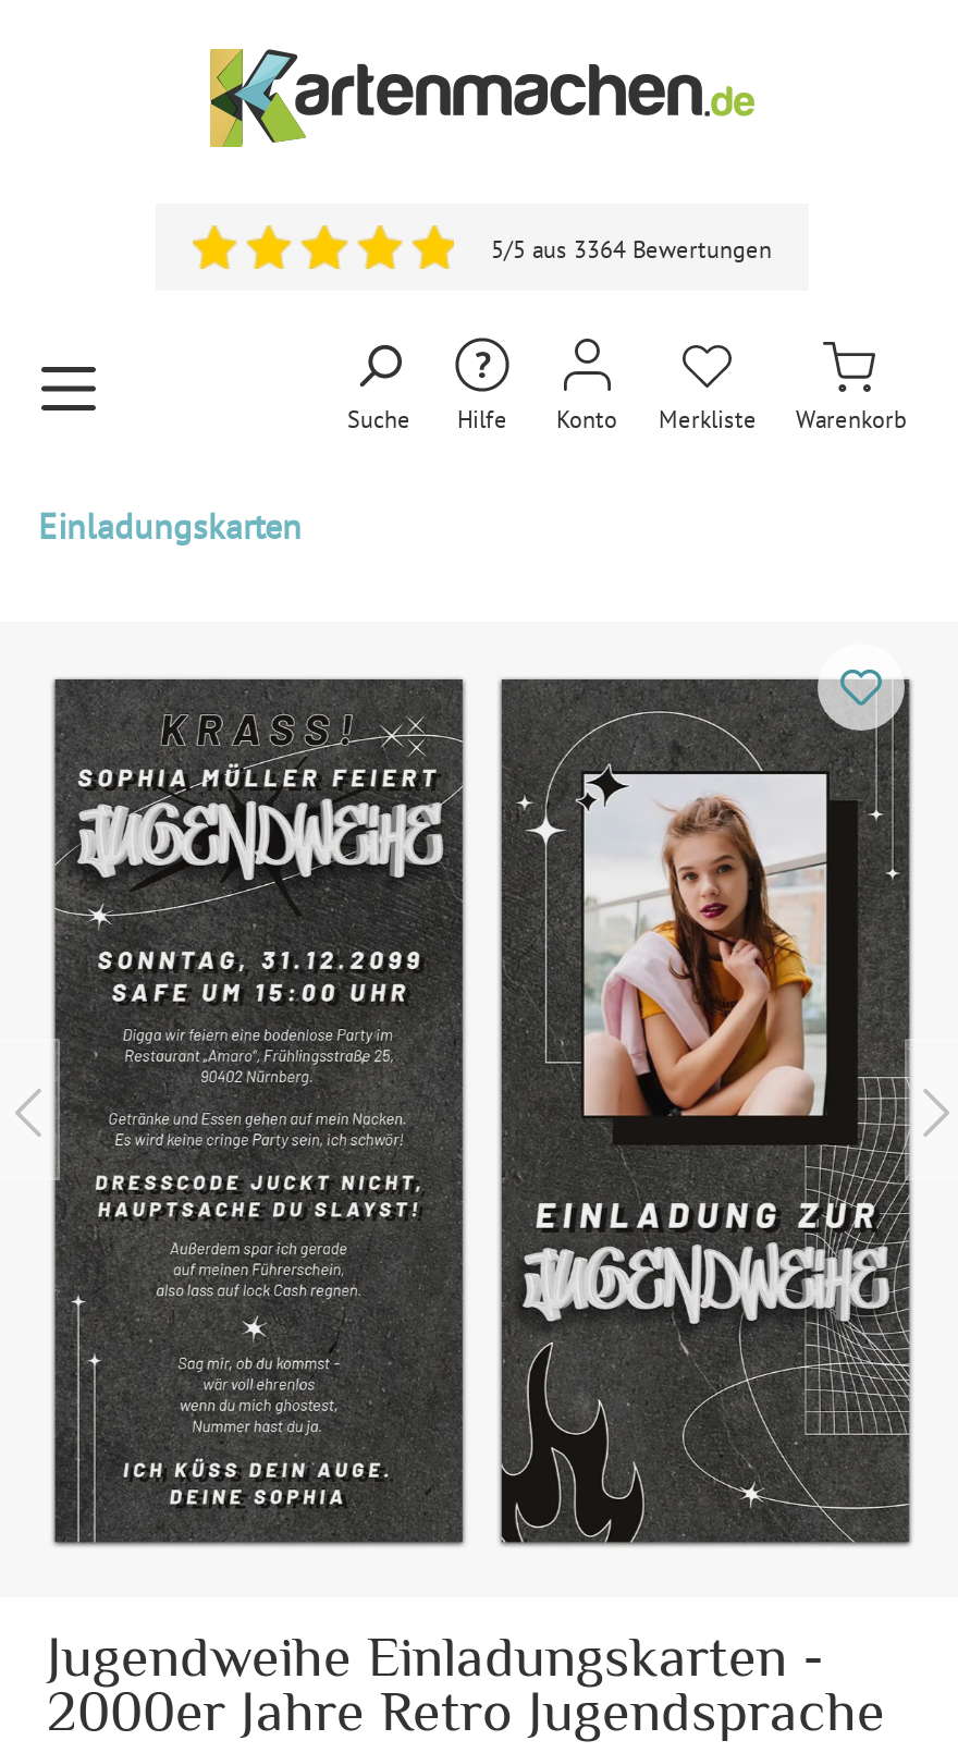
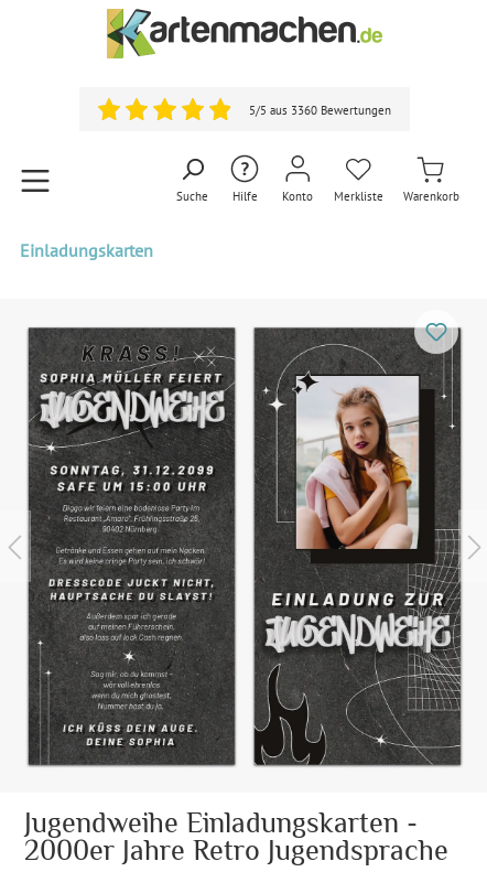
[491,234,772,265] 5/5 aus 3364 Bewertungen -> [249,103,391,118] 5/5 aus 3360 Bewertungen

